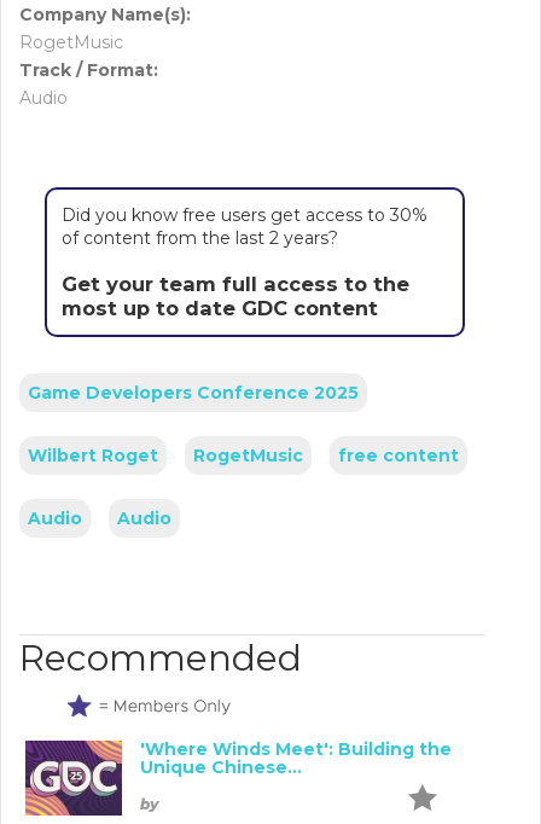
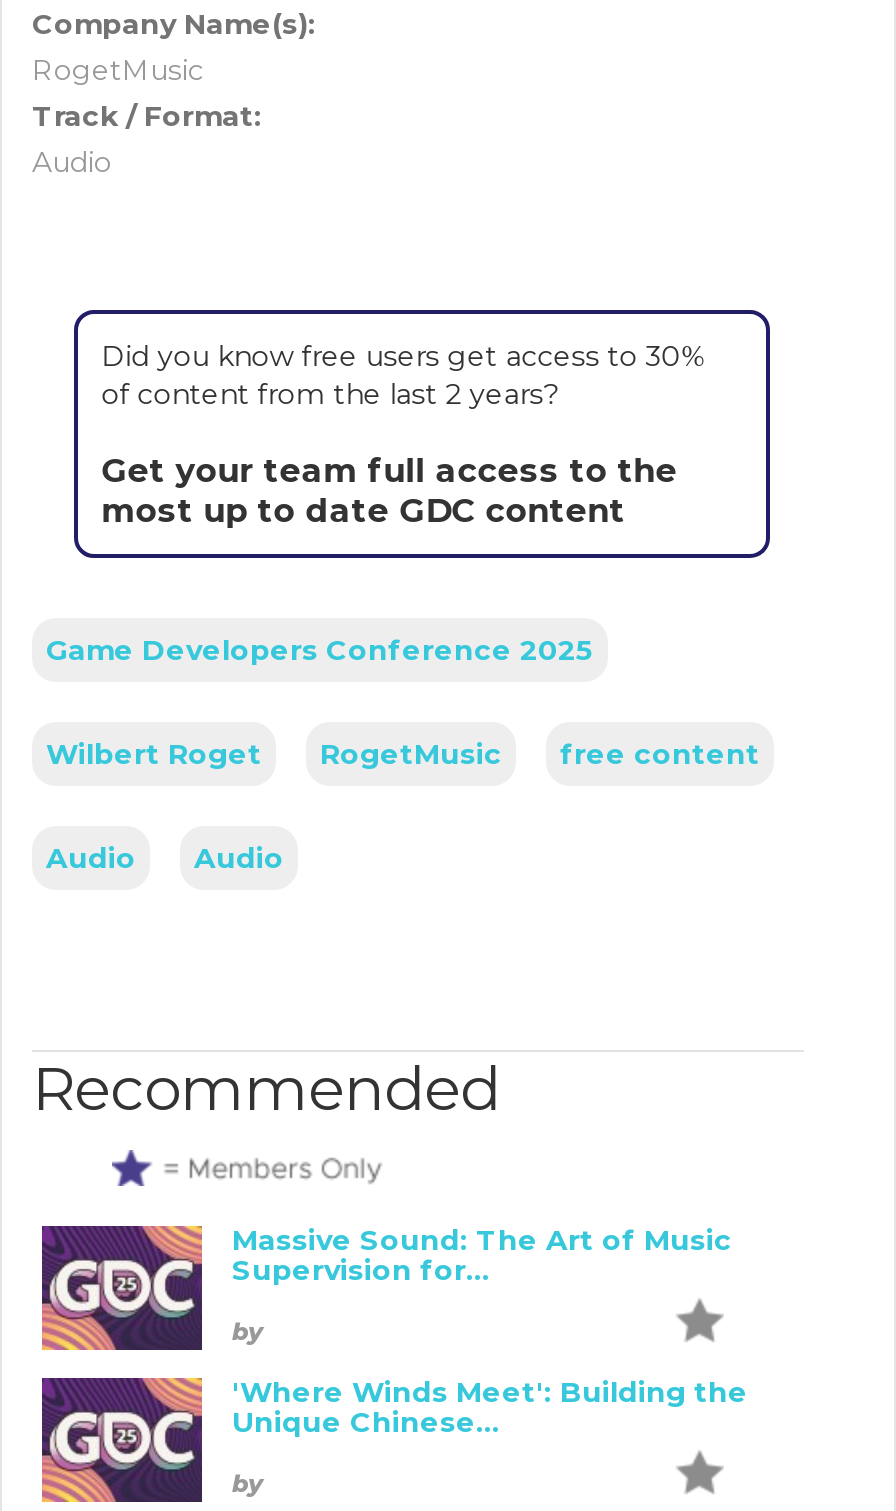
none -> [232,1222,732,1346] Massive Sound: The Art of Music | Supervision for... | by

